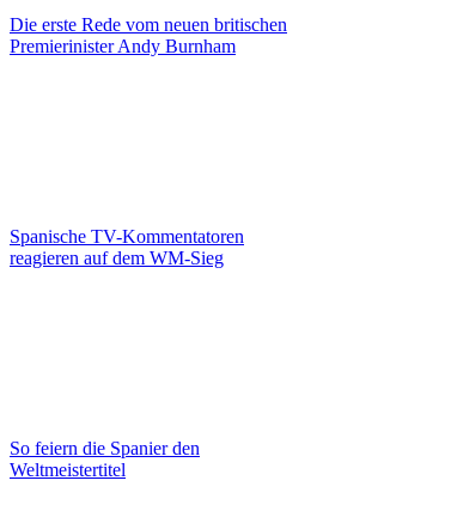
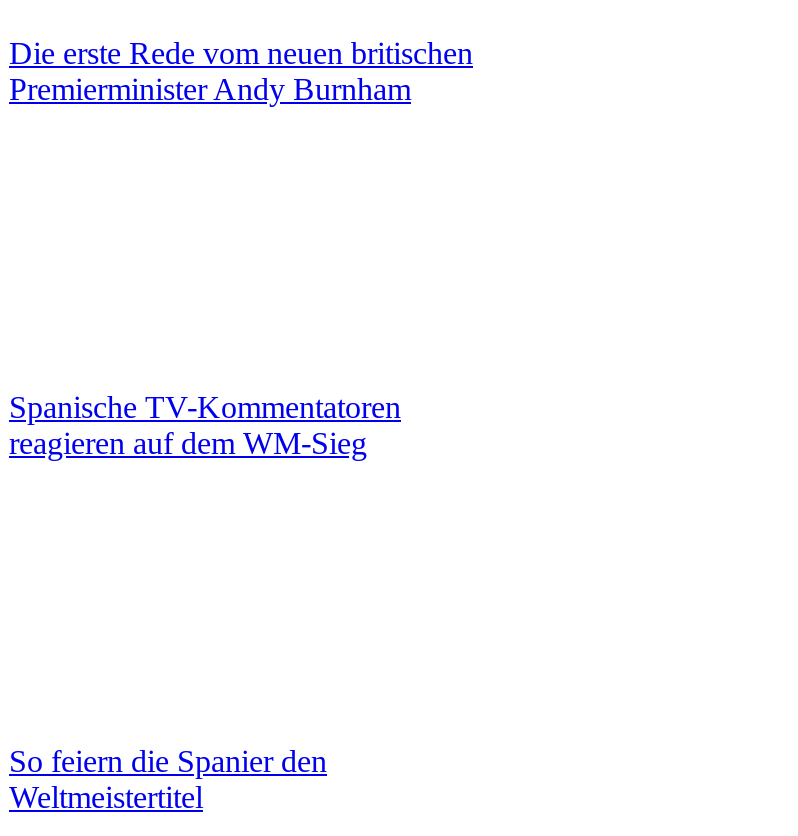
[10,36,236,56] Premierinister Andy Burnham -> [9,72,411,106] Premierminister Andy Burnham

